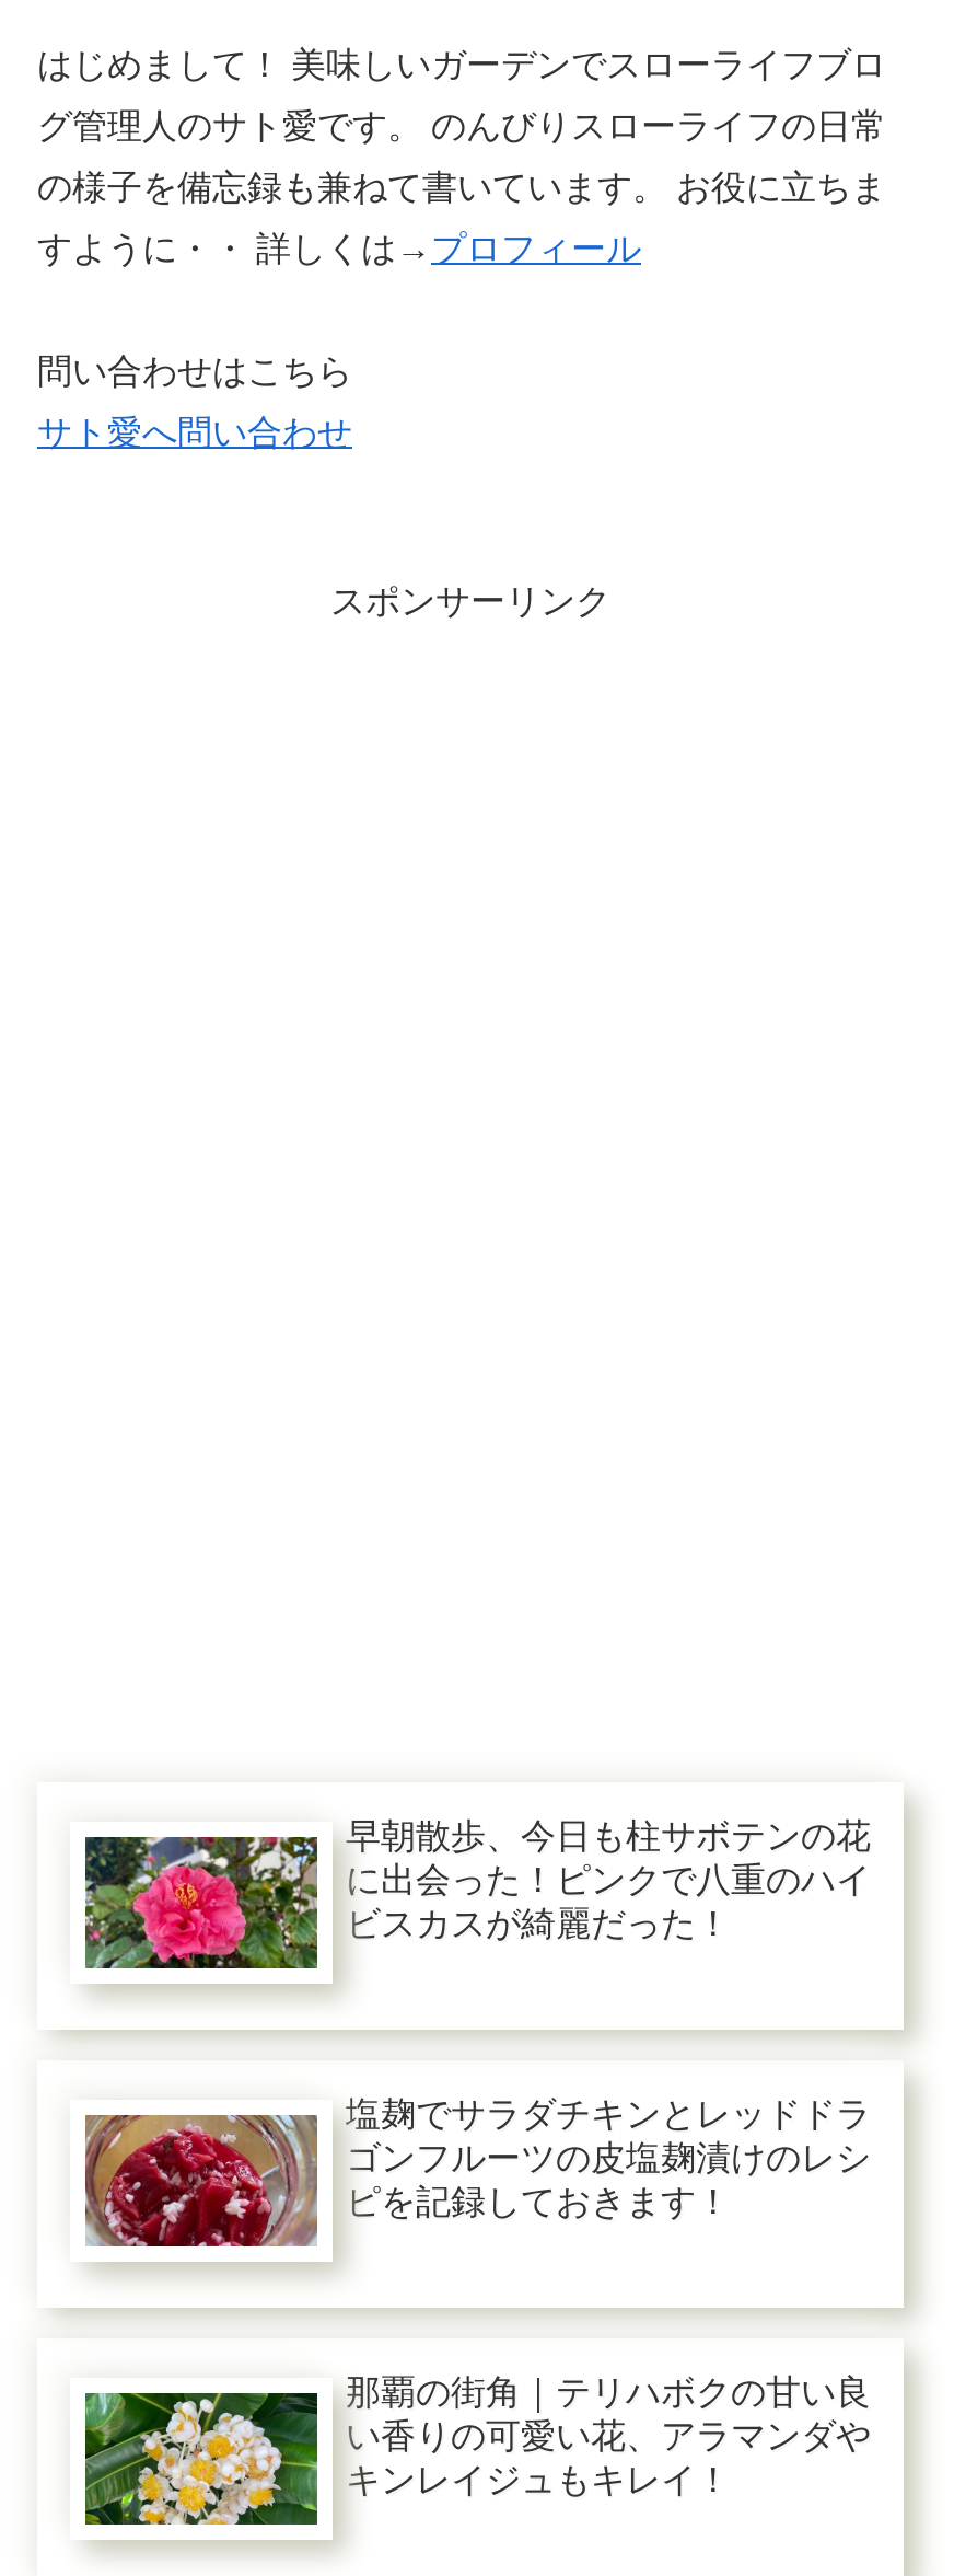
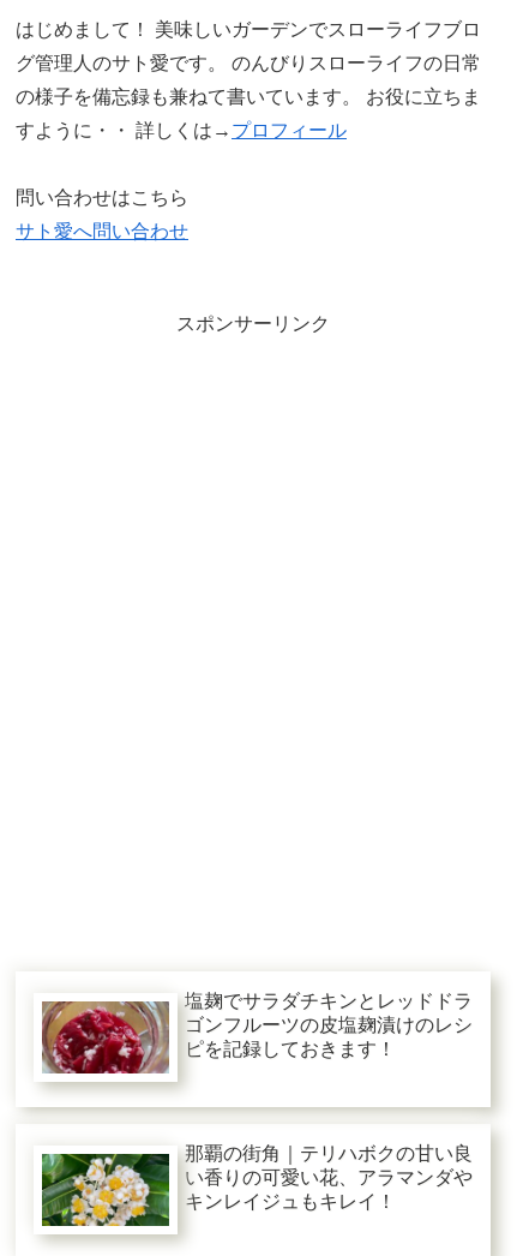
[83,1818,871,1971] [image] | 早朝散歩、今日も柱サボテンの花 | に出会った！ピンクで八重のハイ | ビスカスが綺麗だった！ -> none

